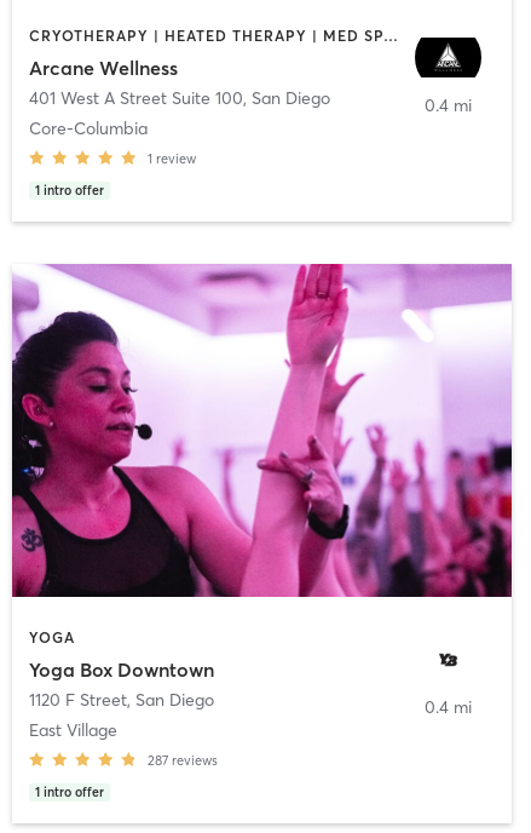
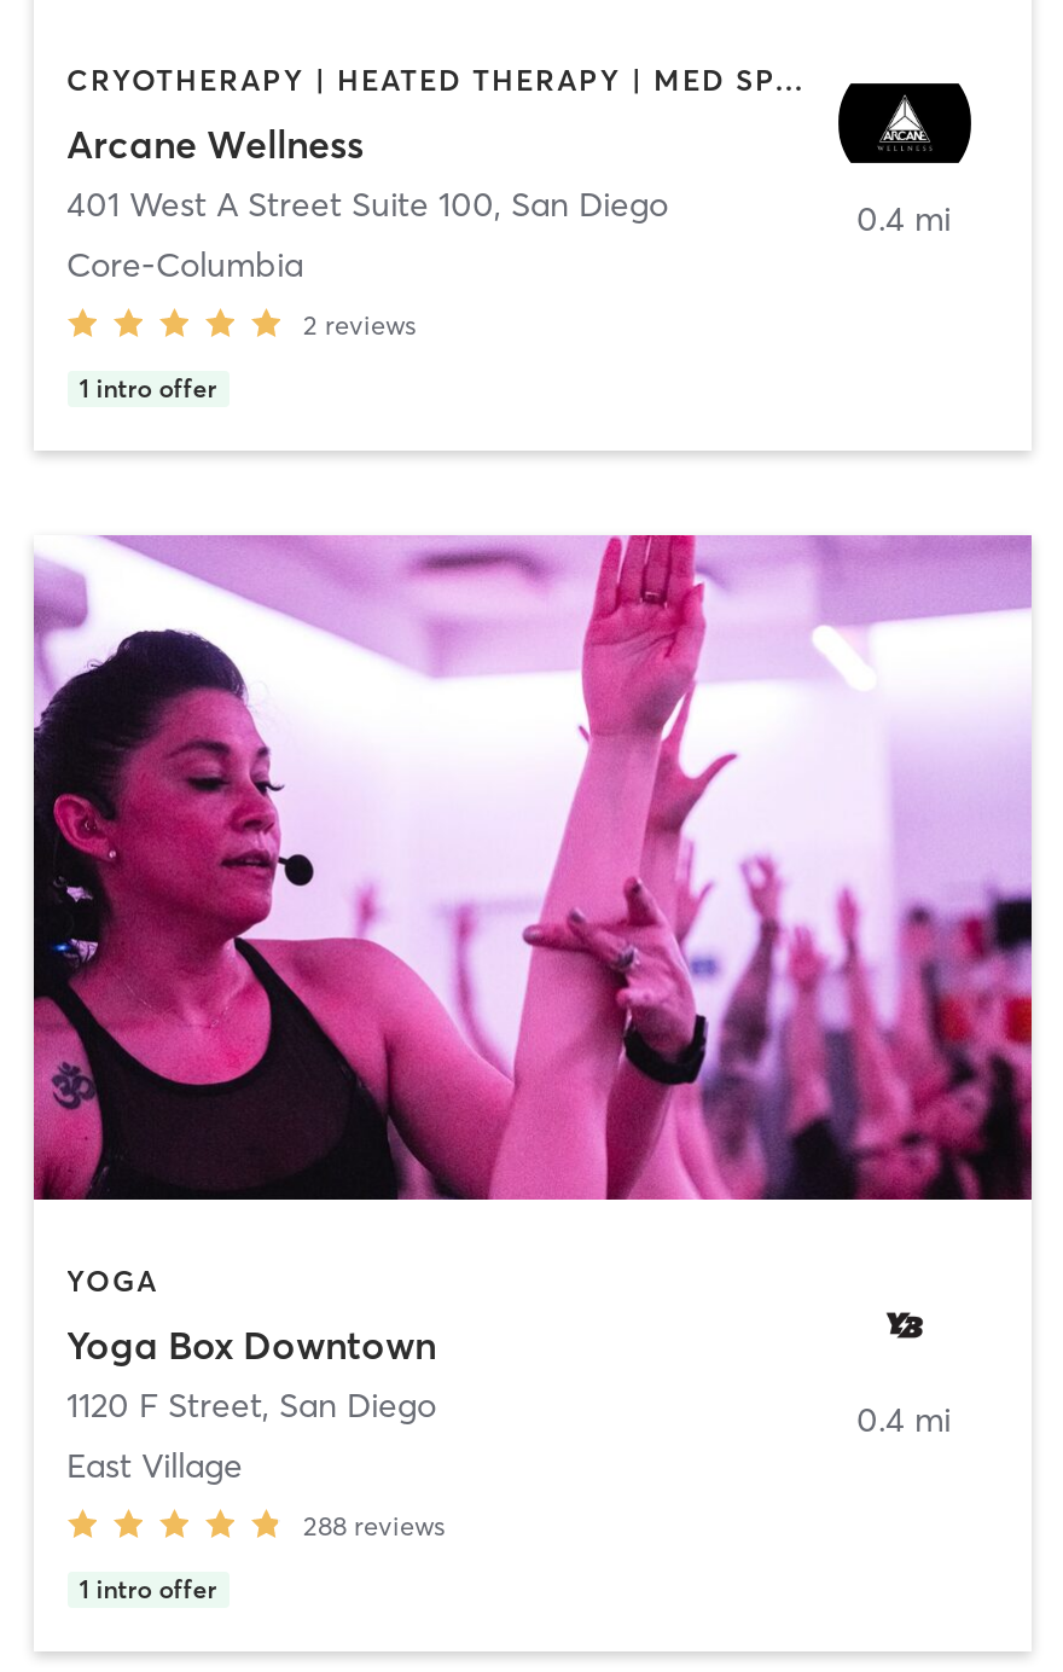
[147,150,195,167] 1 review -> [303,307,417,341] 2 reviews
[147,752,217,769] 287 reviews -> [303,1509,446,1543] 288 reviews

